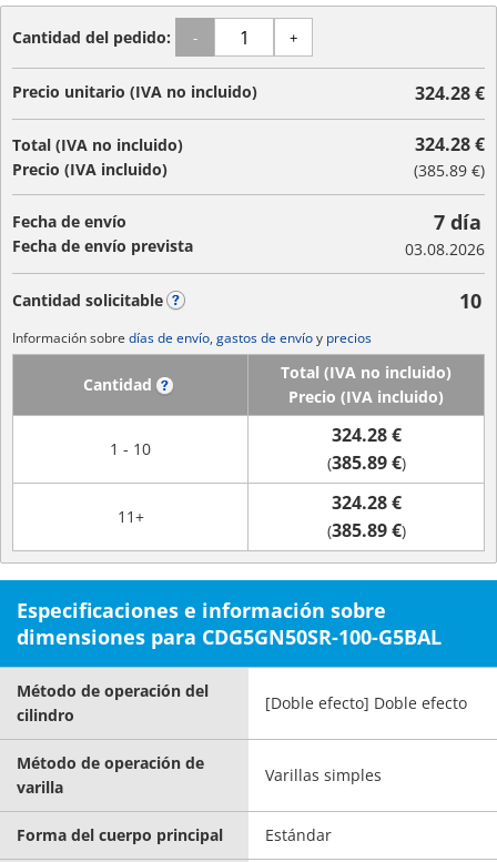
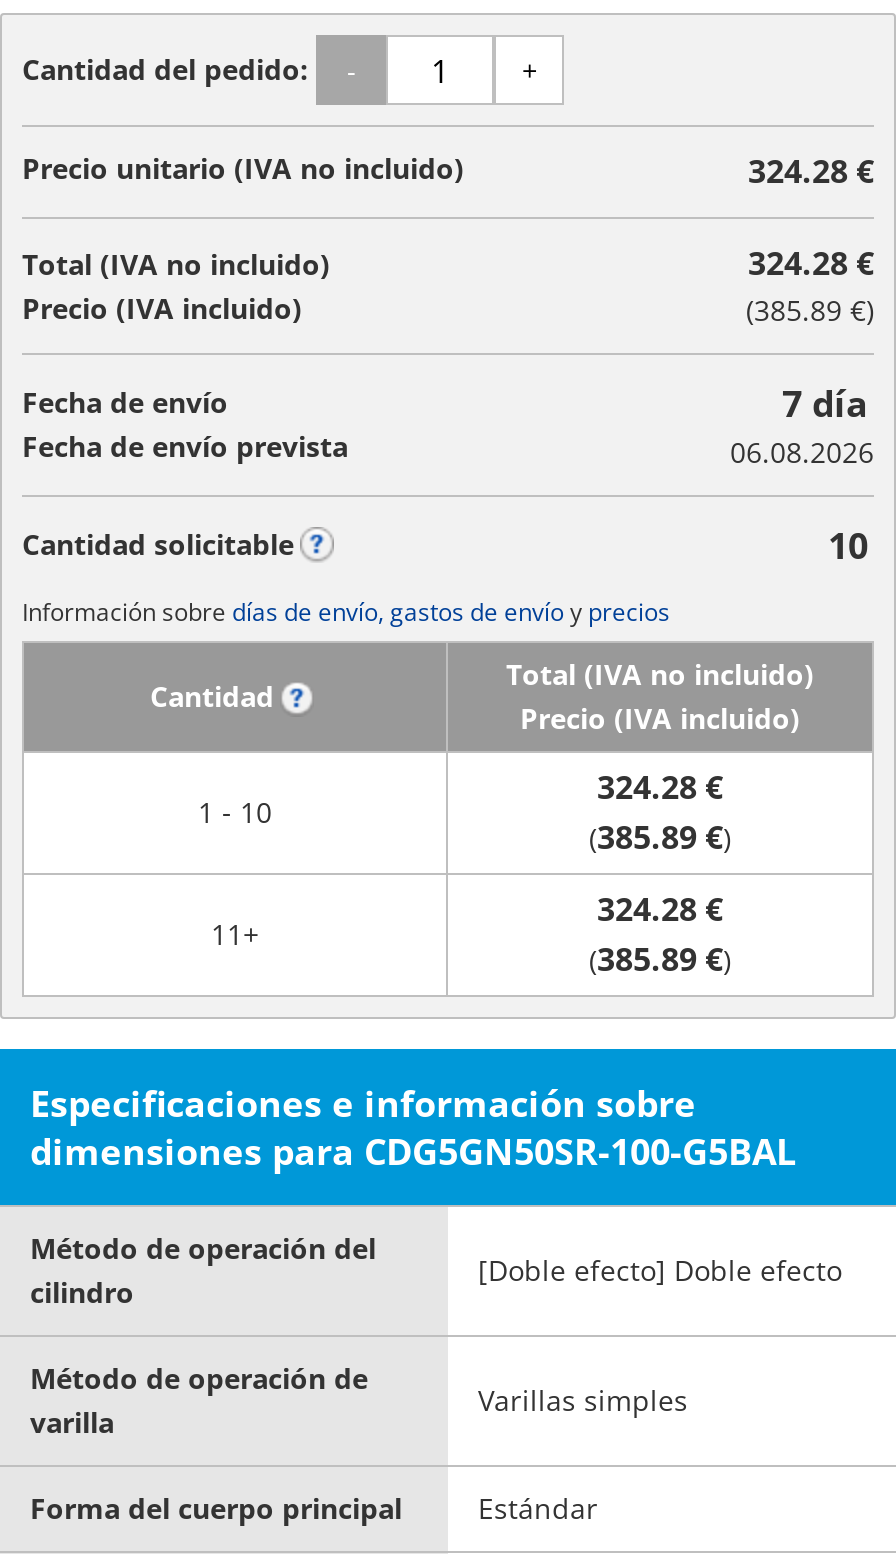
[405,239,485,260] 03.08.2026 -> [730,433,874,471] 06.08.2026

